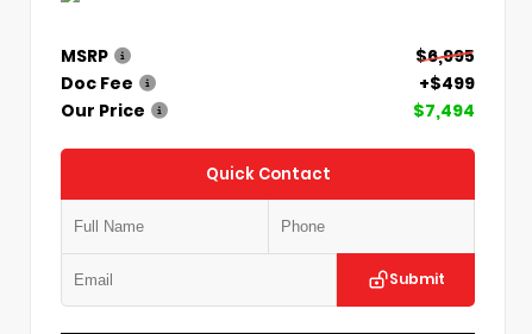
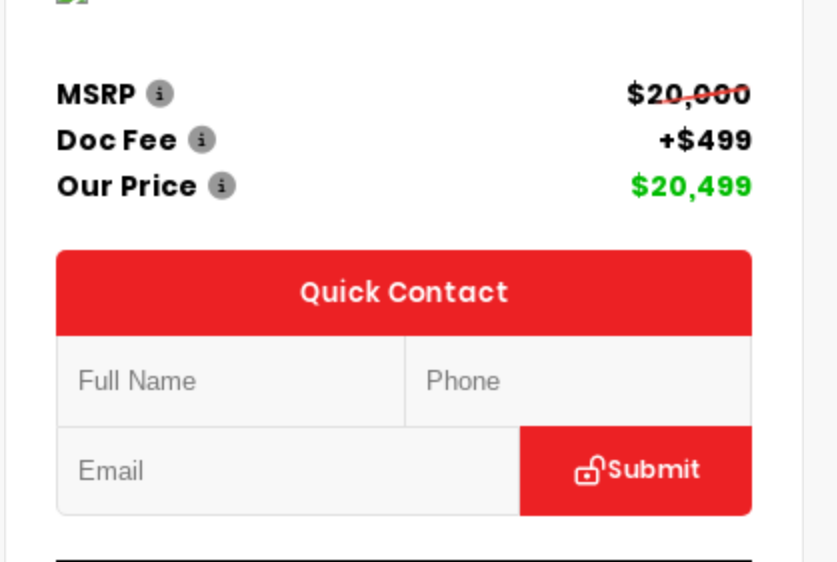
[415,43,475,67] $6,995 -> [626,73,752,113] $20,000
[413,98,475,122] $7,494 -> [630,165,752,205] $20,499

